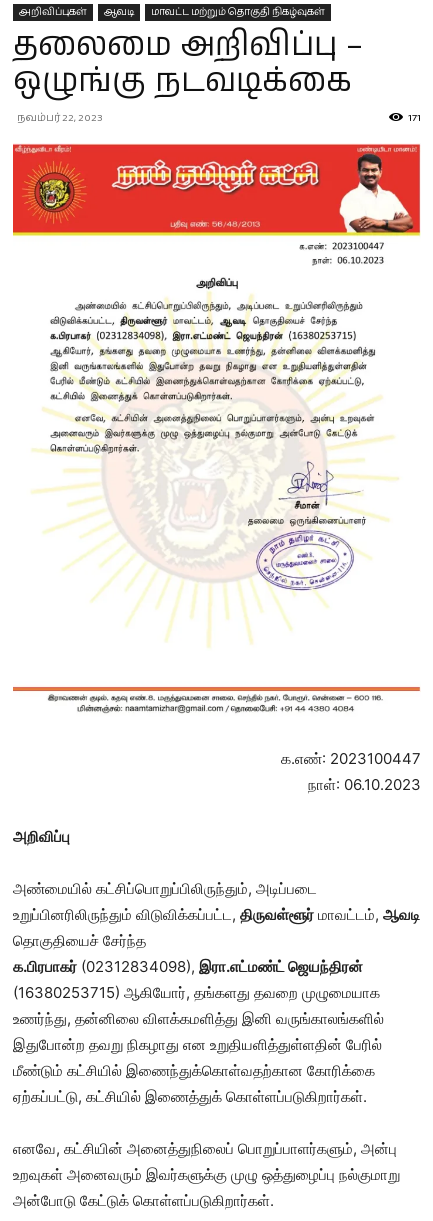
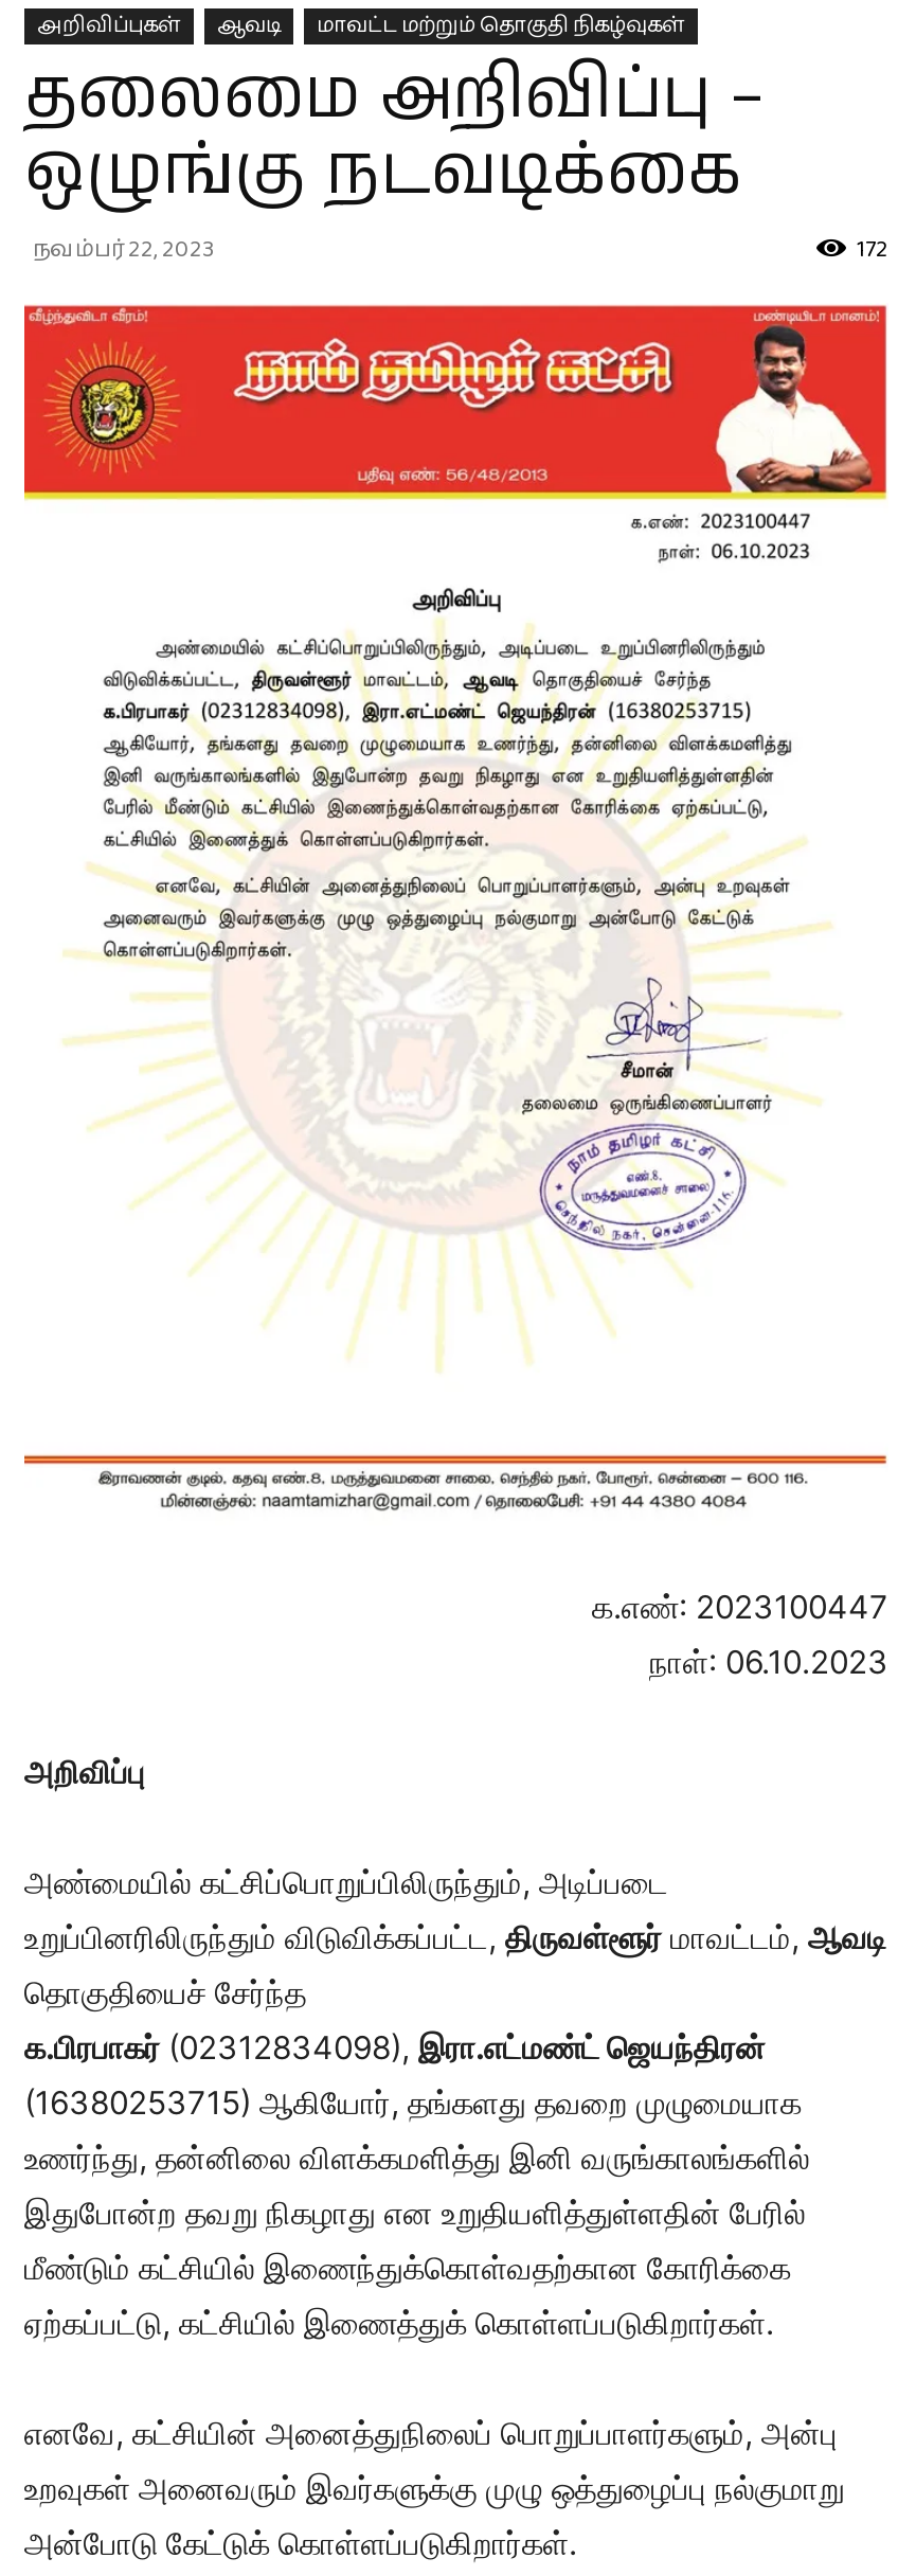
[408,109,421,126] 171 -> [857,231,888,267] 172

